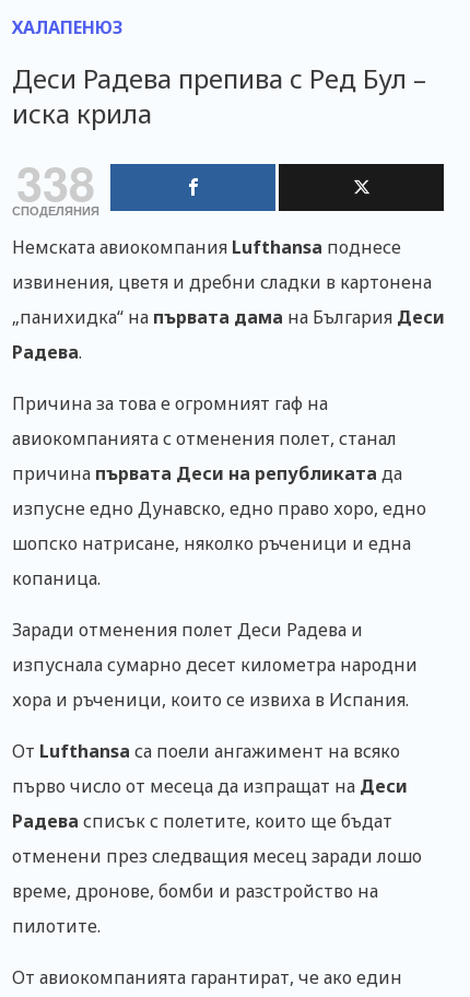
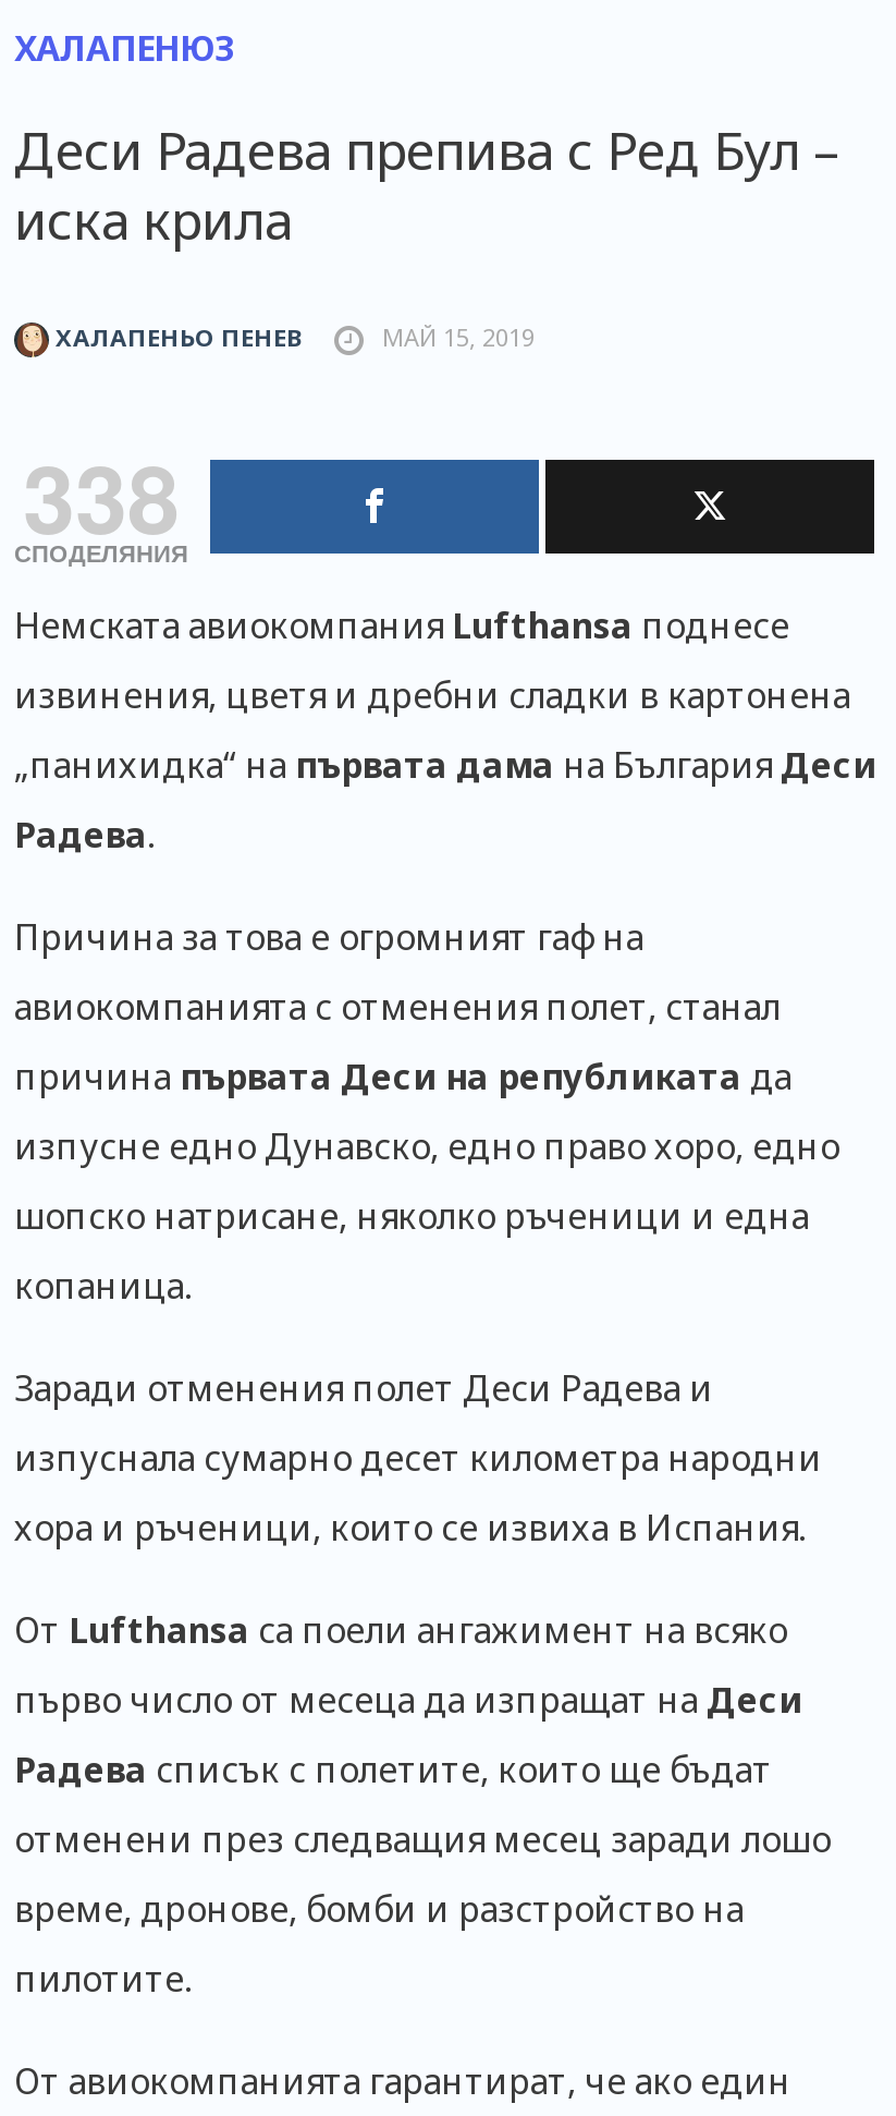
none -> [49,320,535,353] ХАЛАПЕНЬО ПЕНЕВ | МАЙ 15, 2019

